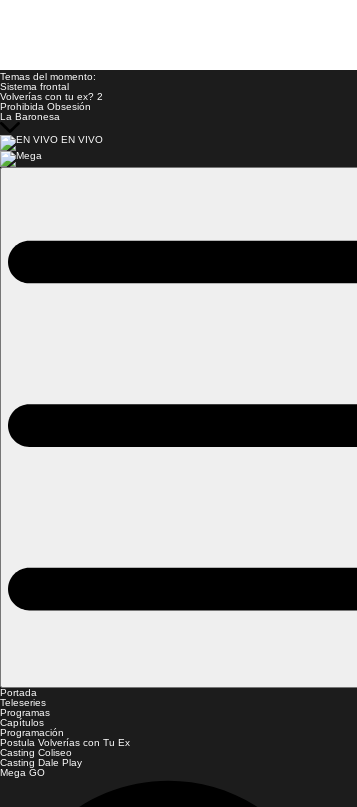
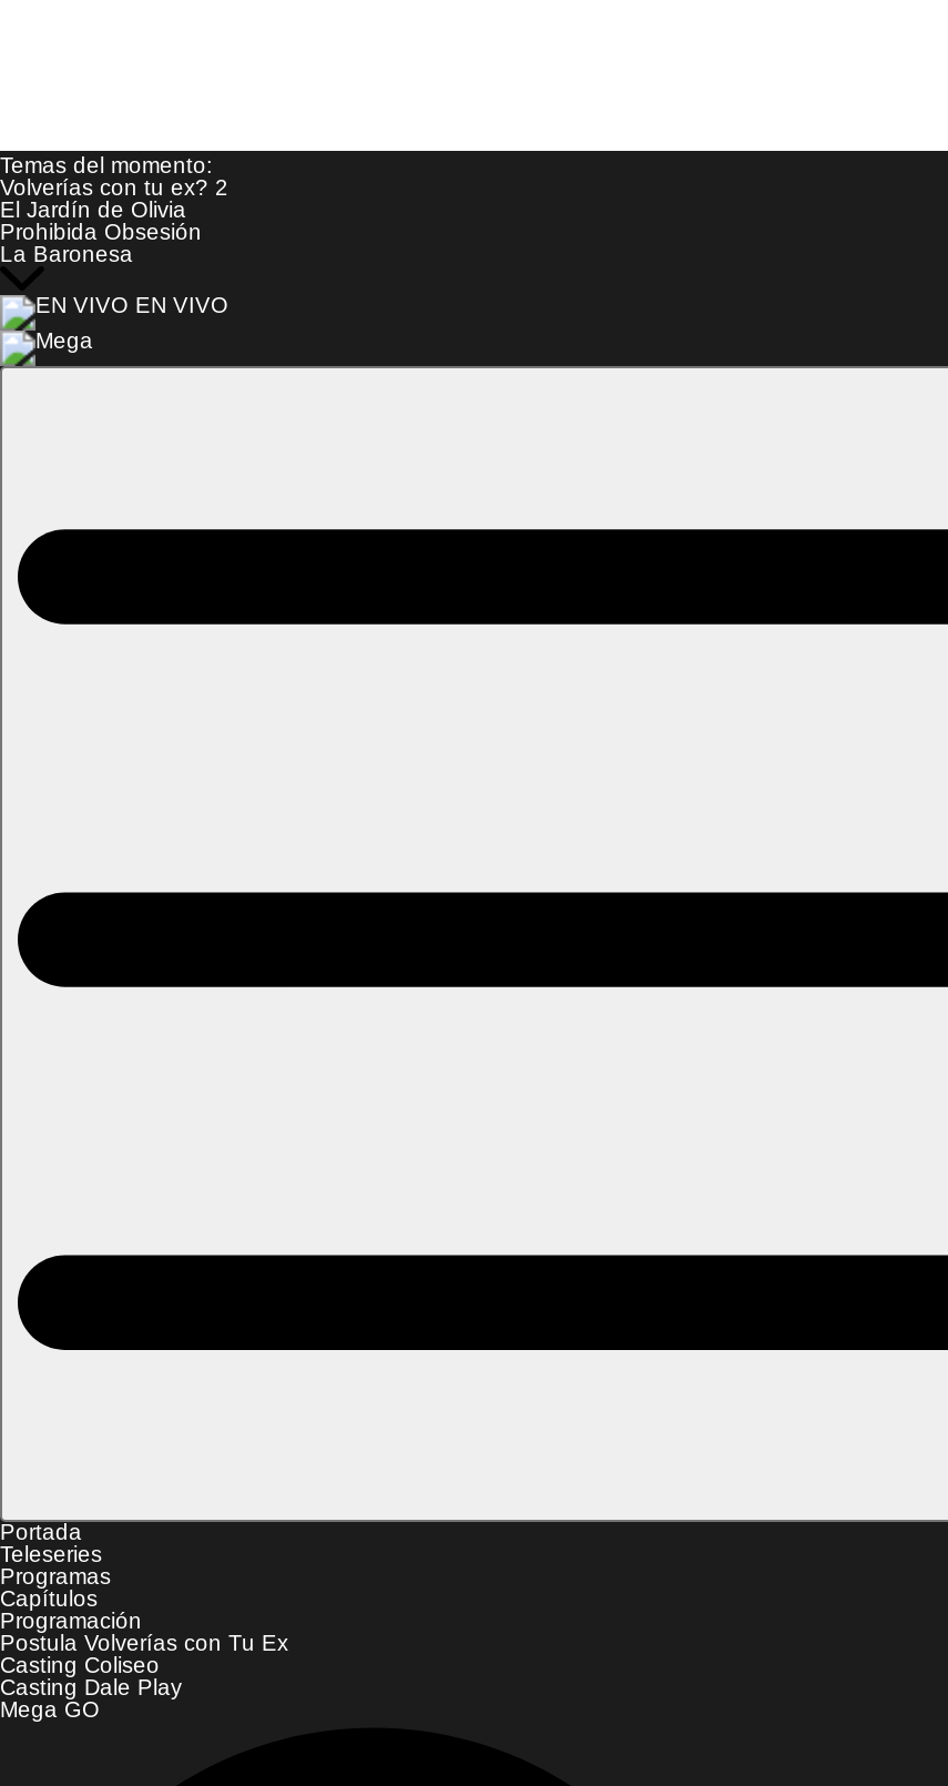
[0,81,69,92] Sistema frontal -> none
none -> [0,197,186,222] El Jardín de Olivia

